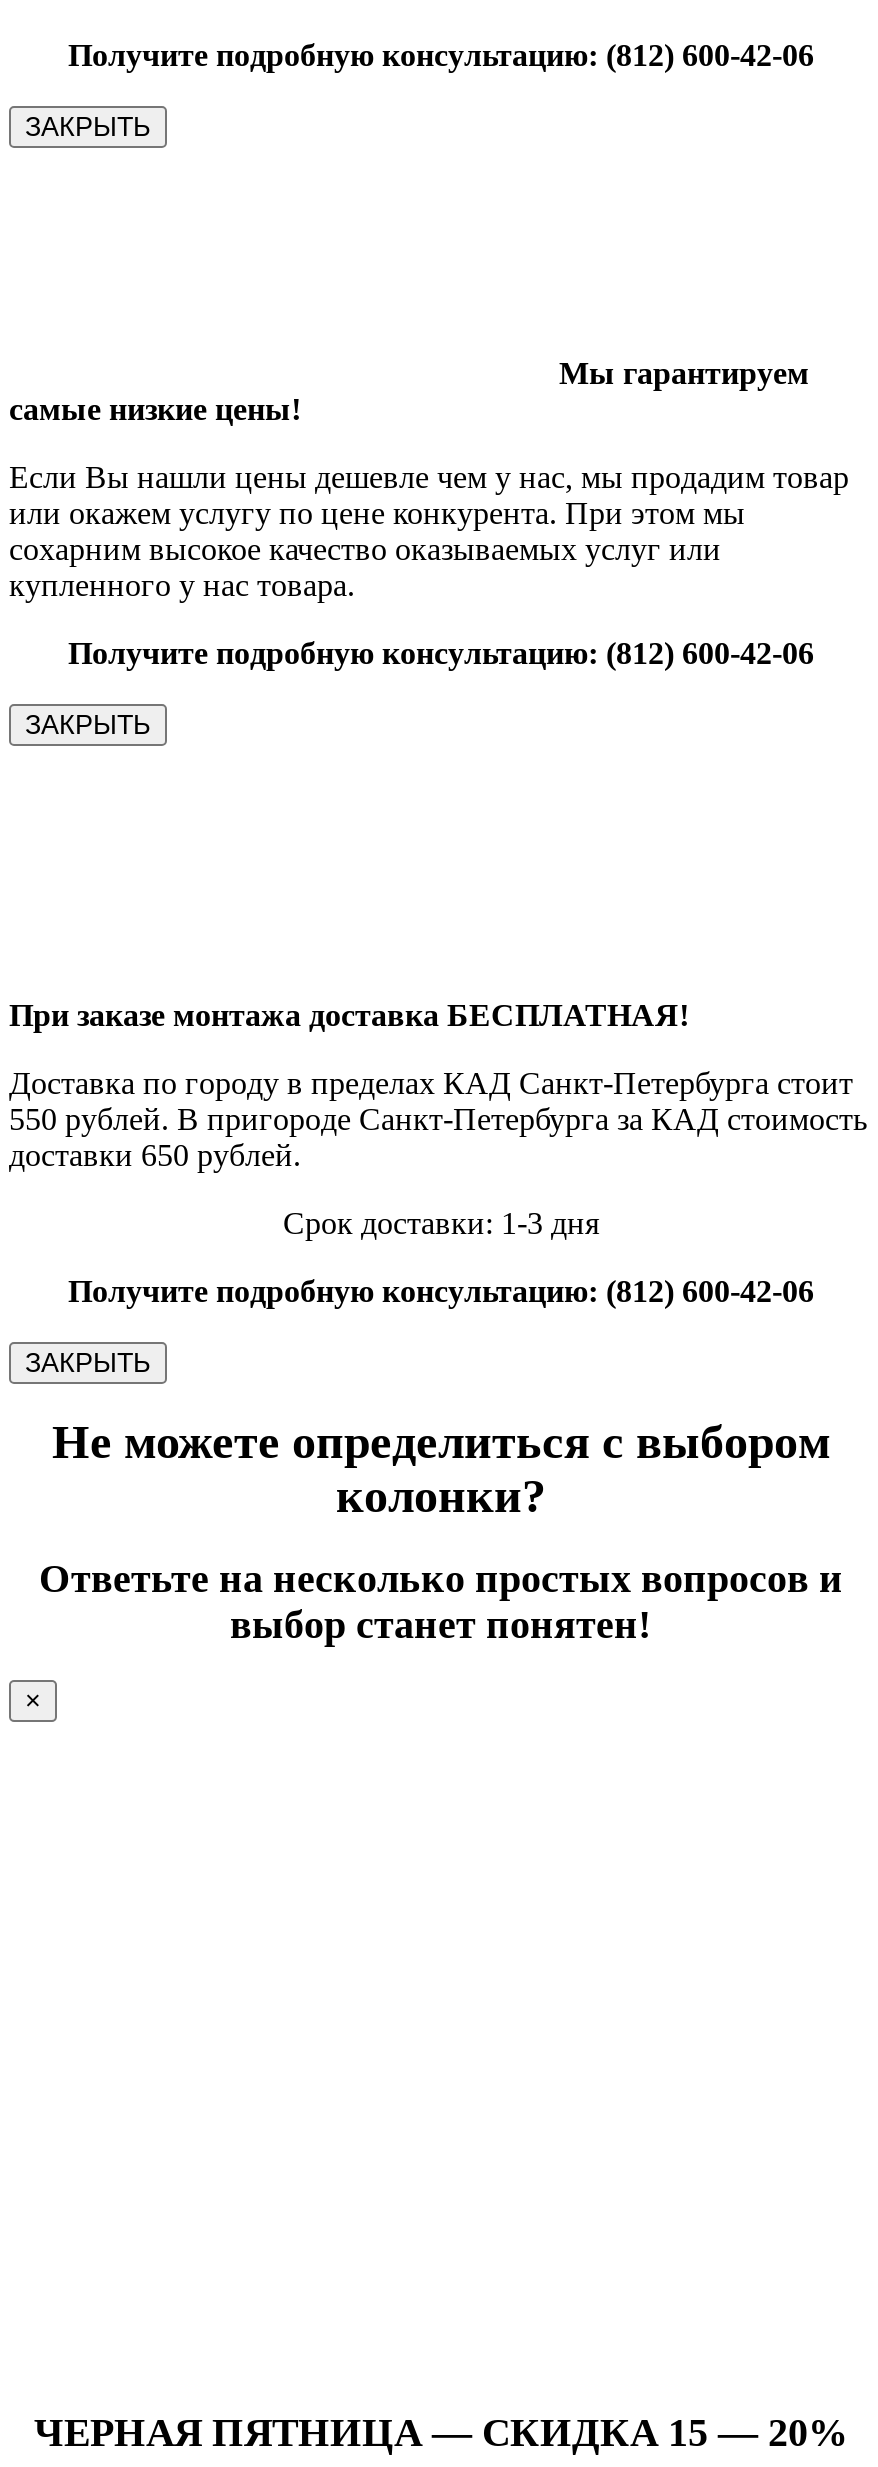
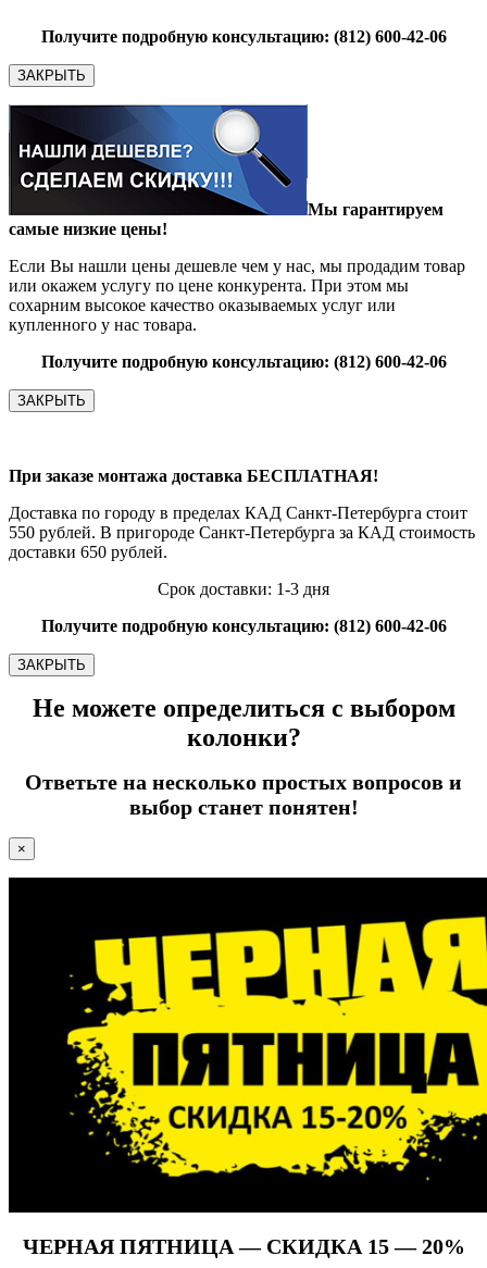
none -> [8,103,309,216] [image]
none -> [8,877,484,1214] [image]

